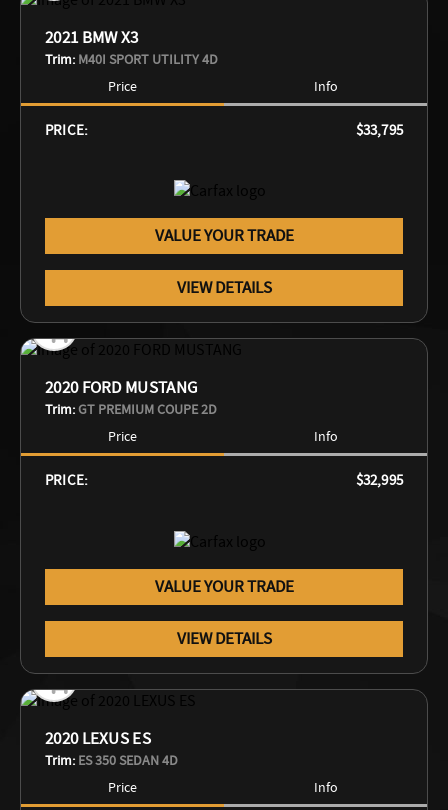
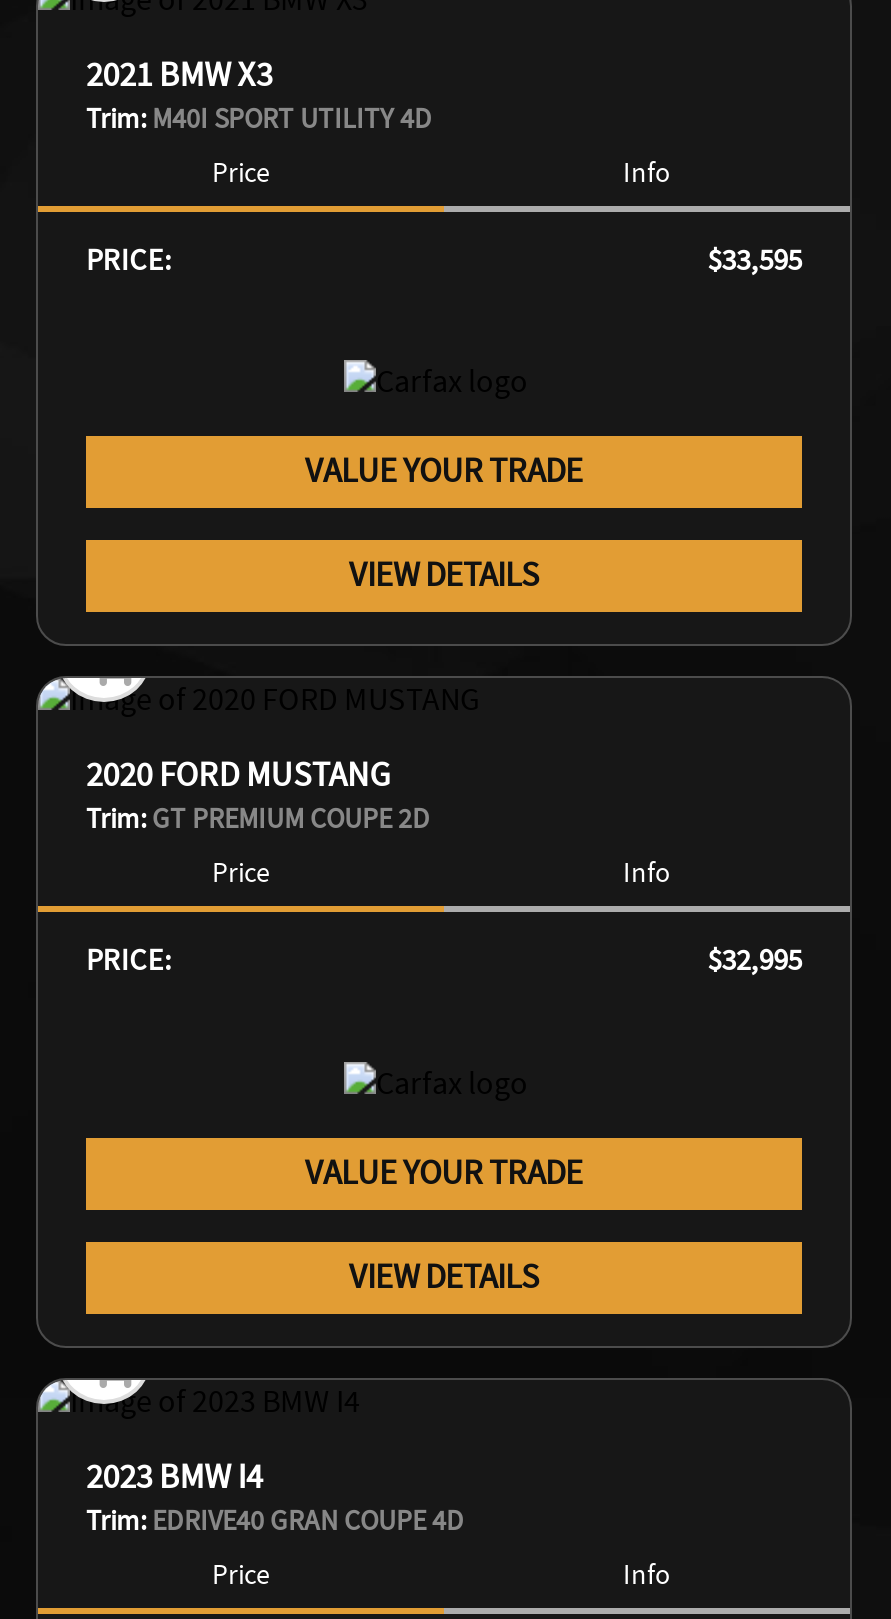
[356,121,403,140] $33,795 -> [707,242,802,280] $33,595
[45,728,178,769] 2020 LEXUS ES | Trim: ES 350 SEDAN 4D -> [86,1456,464,1538] 2023 BMW I4 | Trim: EDRIVE40 GRAN COUPE 4D

